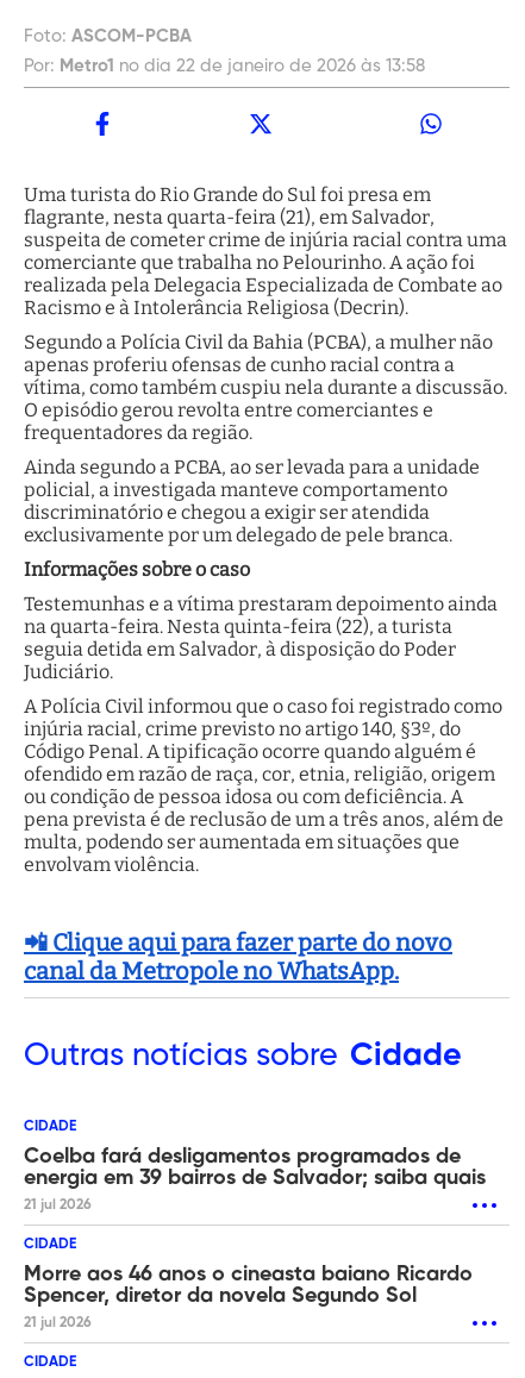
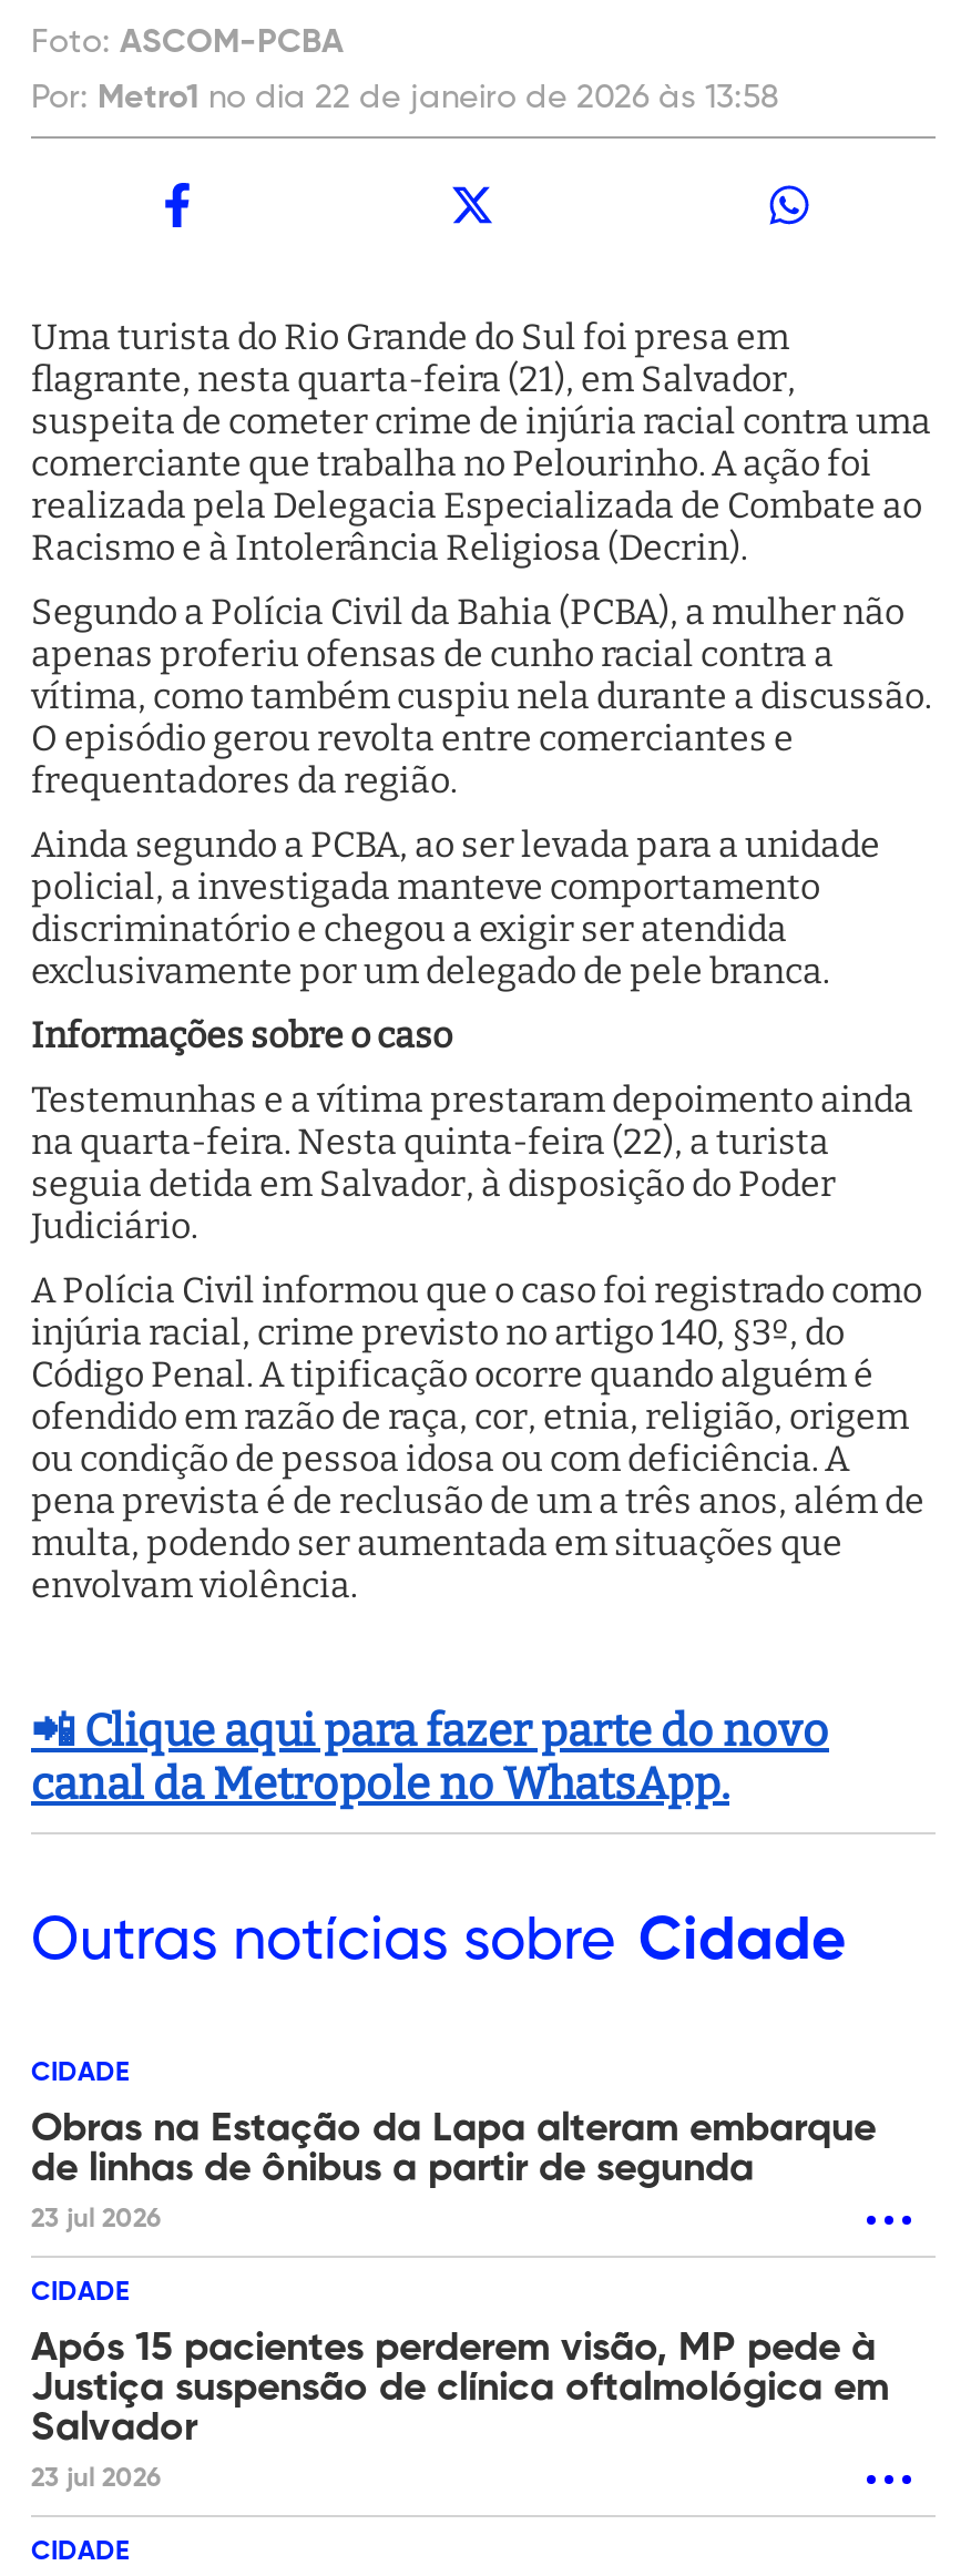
[24,1146,486,1212] Coelba fará desligamentos programados de | energia em 39 bairros de Salvador; saiba quais | 21 jul 2026 -> [31,2109,876,2233] Obras na Estação da Lapa alteram embarque | de linhas de ônibus a partir de segunda | 23 jul 2026
[24,1264,473,1330] Morre aos 46 anos o cineasta baiano Ricardo | Spencer, diretor da novela Segundo Sol | 21 jul 2026 -> [31,2328,889,2492] Após 15 pacientes perderem visão, MP pede à | Justiça suspensão de clínica oftalmológica em | Salvador | 23 jul 2026

